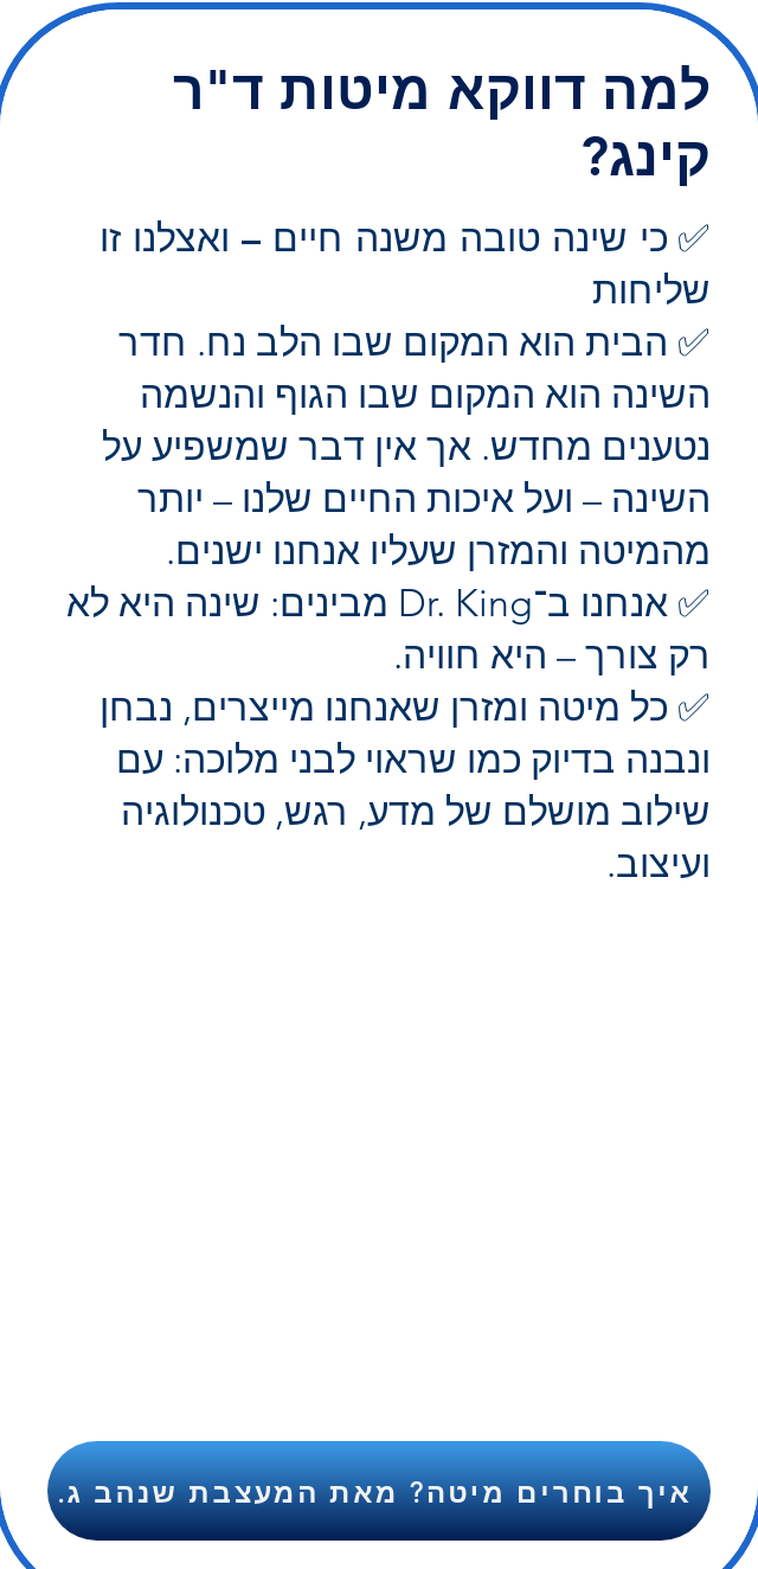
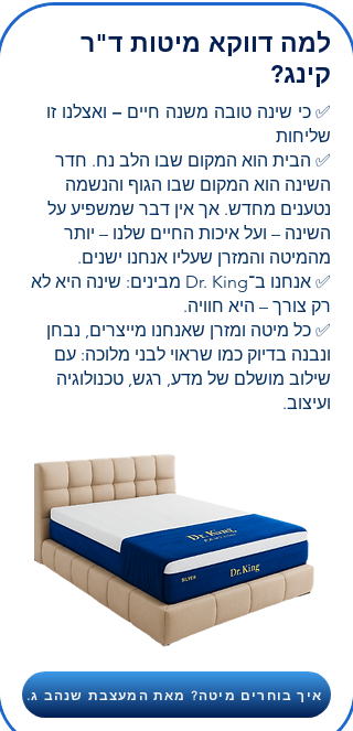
none -> [33,454,314,647] [image]

